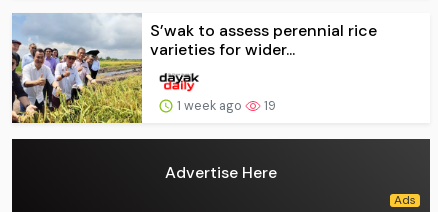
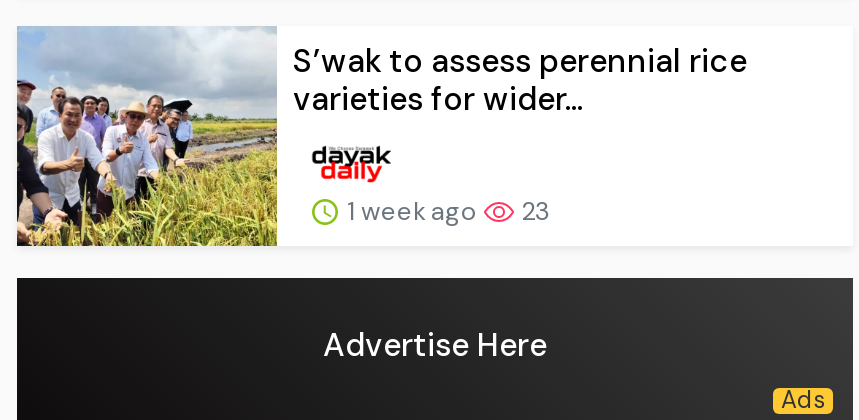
[174,96,276,113] 1 week ago 19 -> [341,193,549,227] 1 week ago 23

